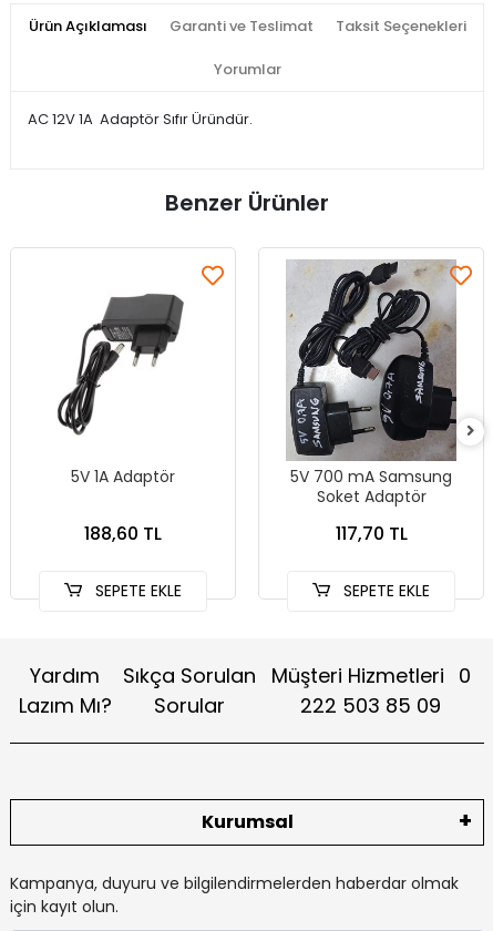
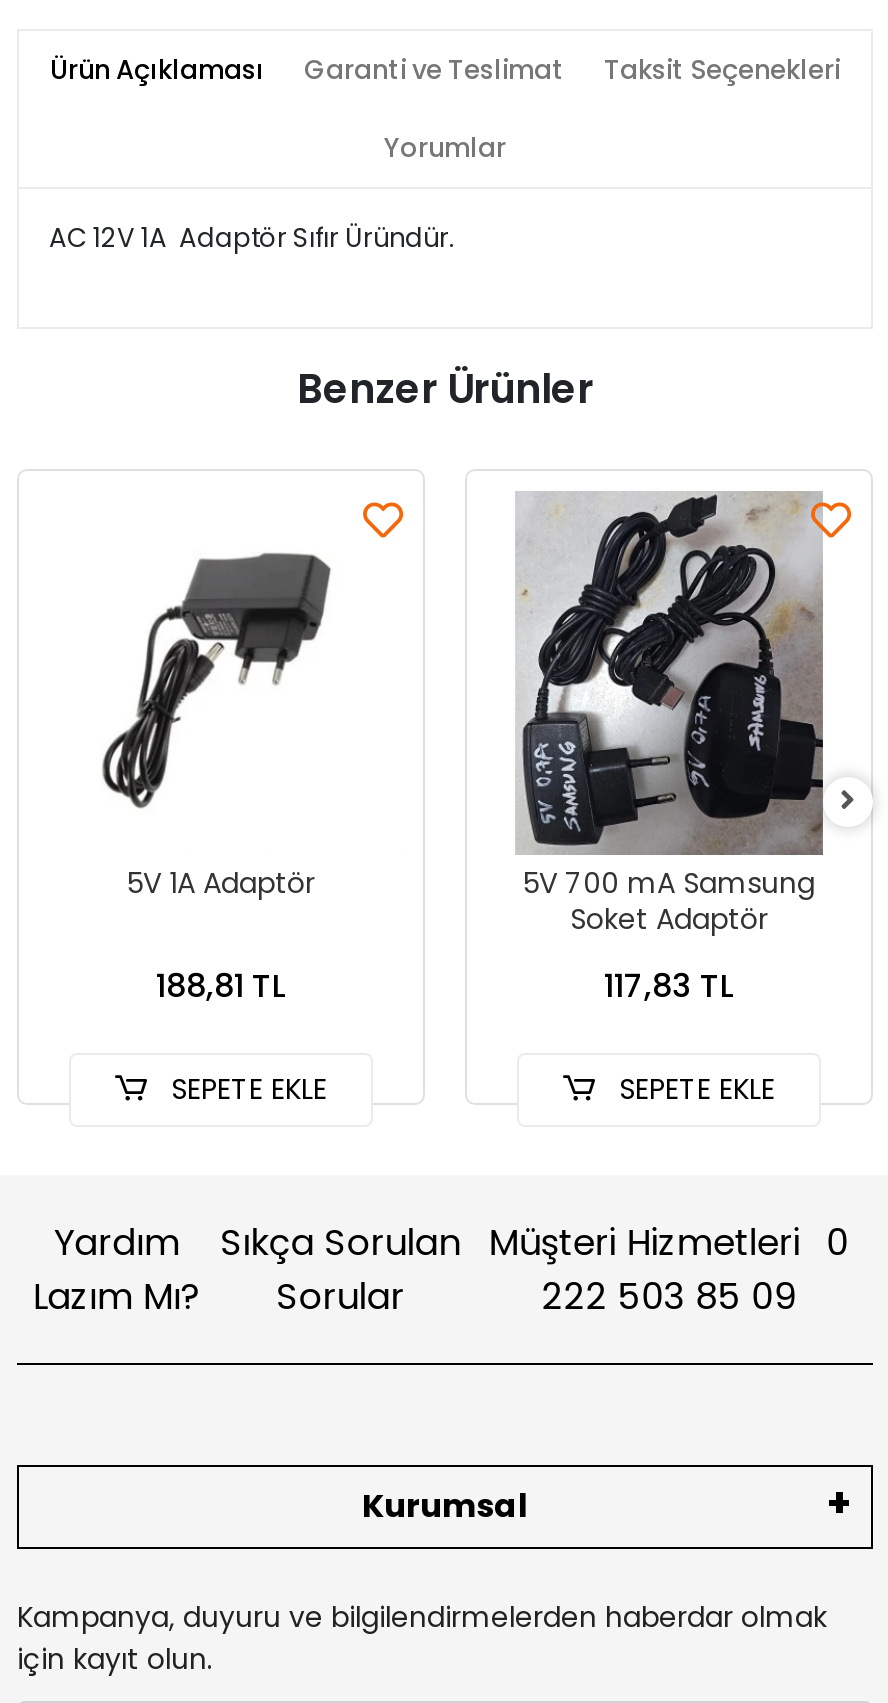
[84,520,162,546] 188,60 TL -> [156,962,286,1008] 188,81 TL
[335,520,407,546] 117,70 TL -> [604,962,734,1008] 117,83 TL

